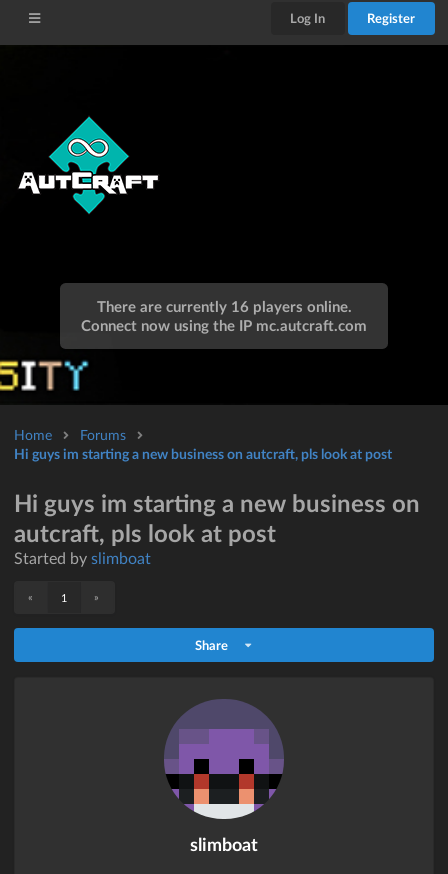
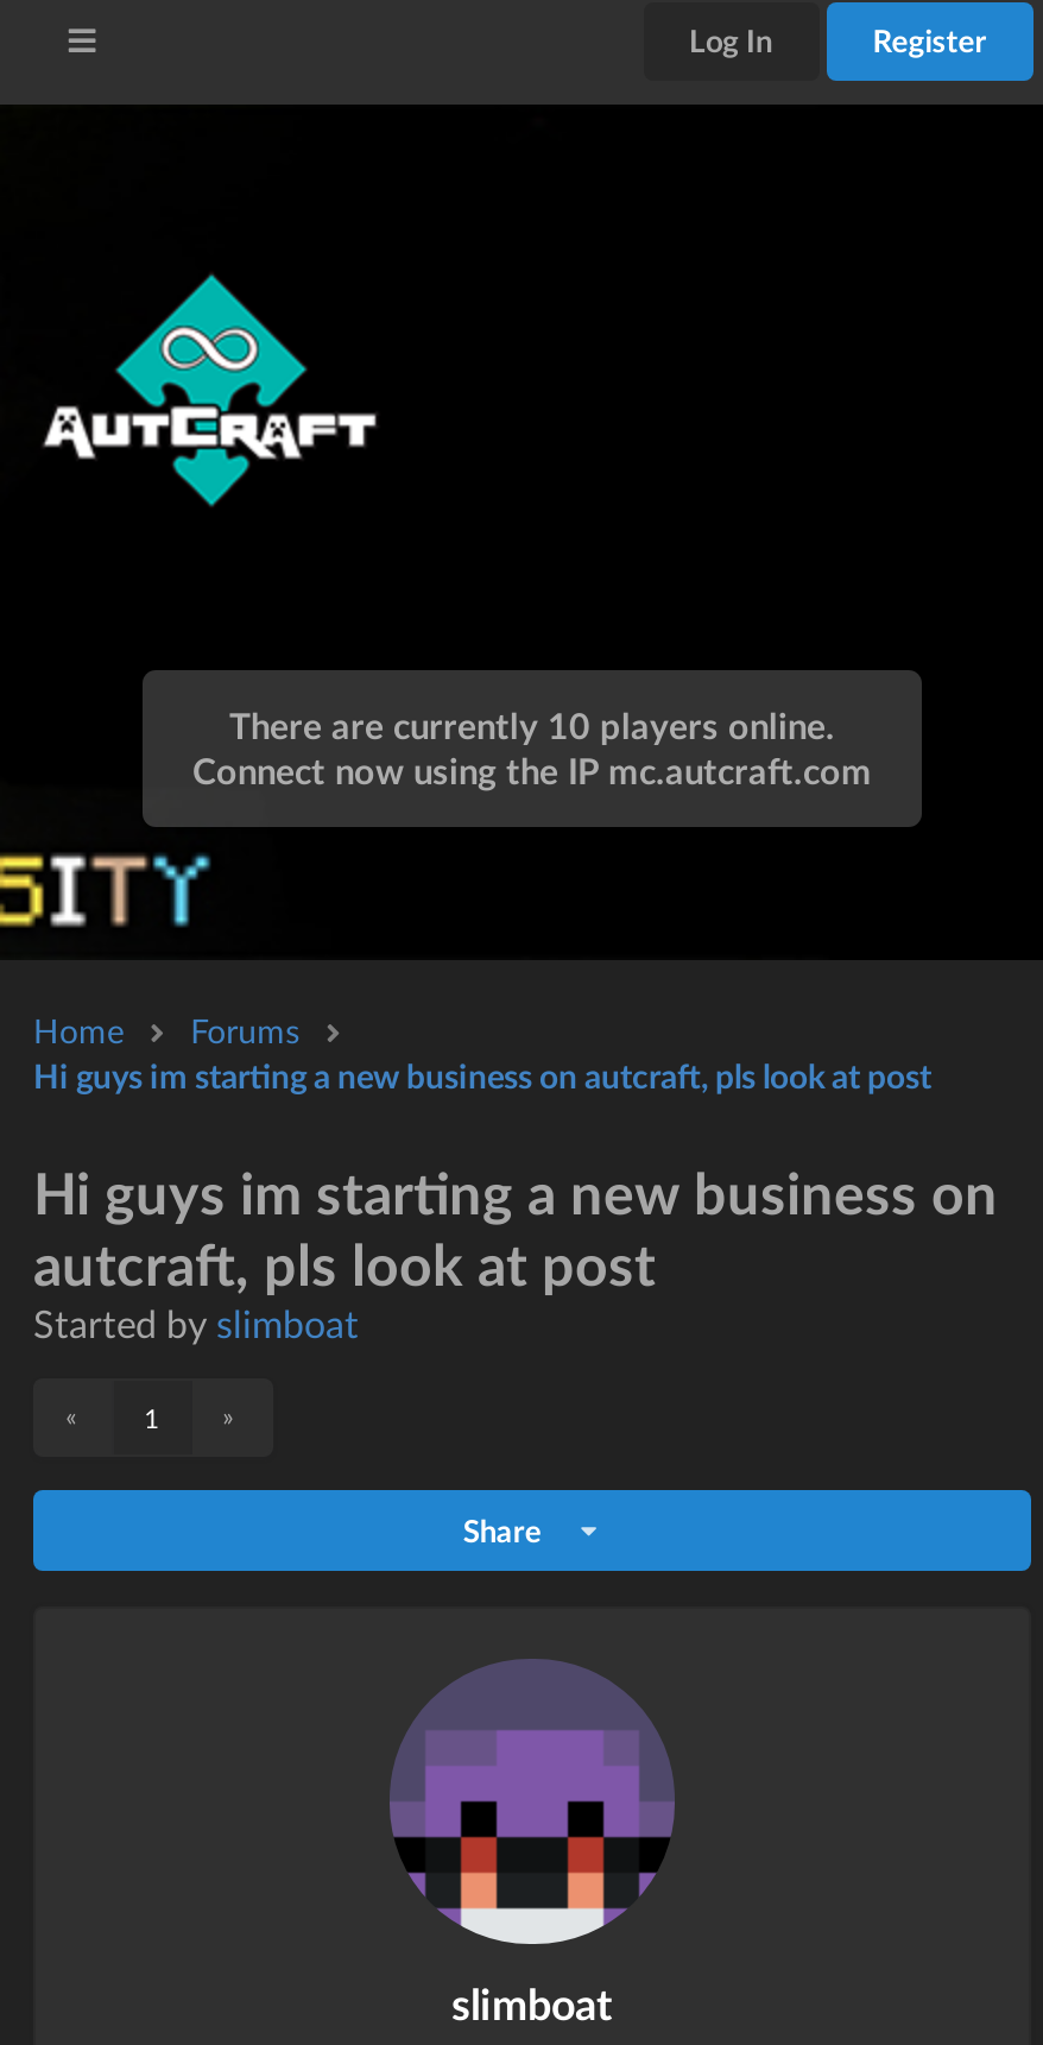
[96,297,351,315] There are currently 16 players online. -> [229,704,835,747] There are currently 10 players online.

